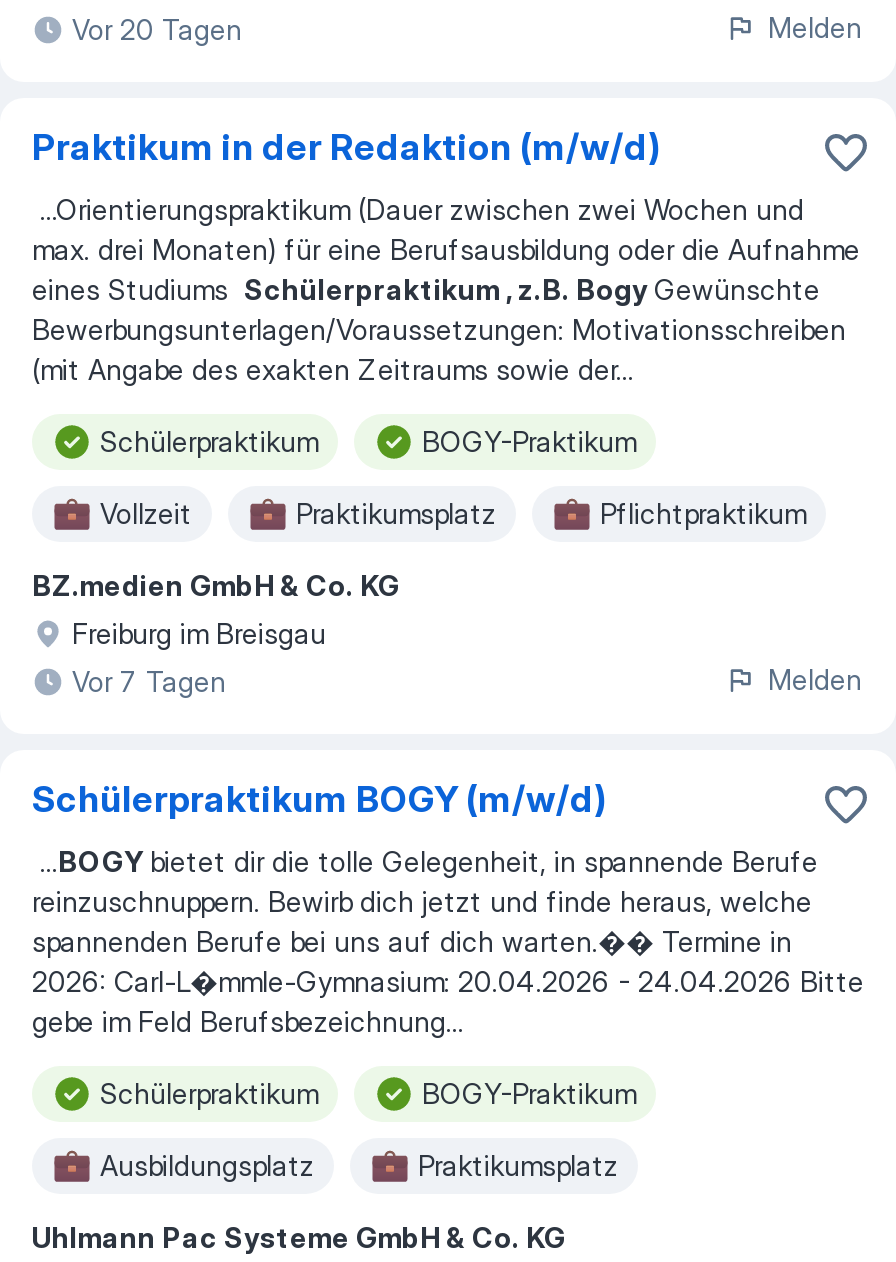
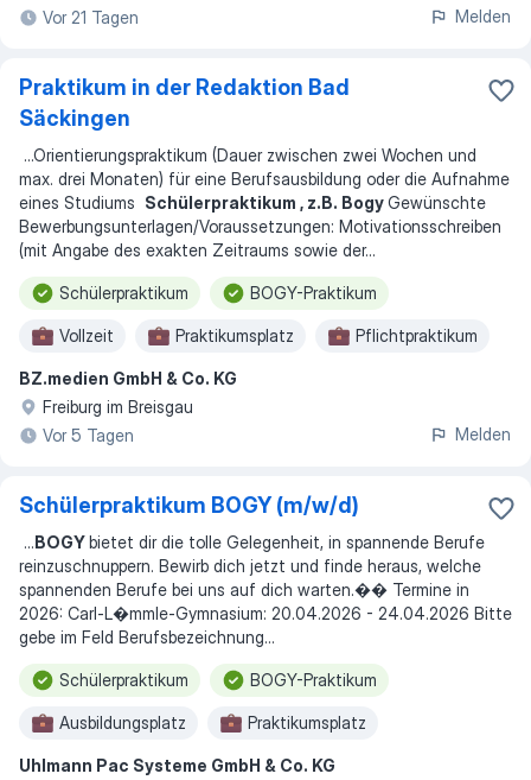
[72,12,242,46] Vor 20 Tagen -> [43,7,139,27] Vor 21 Tagen
[32,126,660,168] Praktikum in der Redaktion (m/w/d) -> [19,75,350,131] Praktikum in der Redaktion Bad | Säckingen
[72,664,226,698] Vor 7 Tagen -> [43,425,134,445] Vor 5 Tagen

